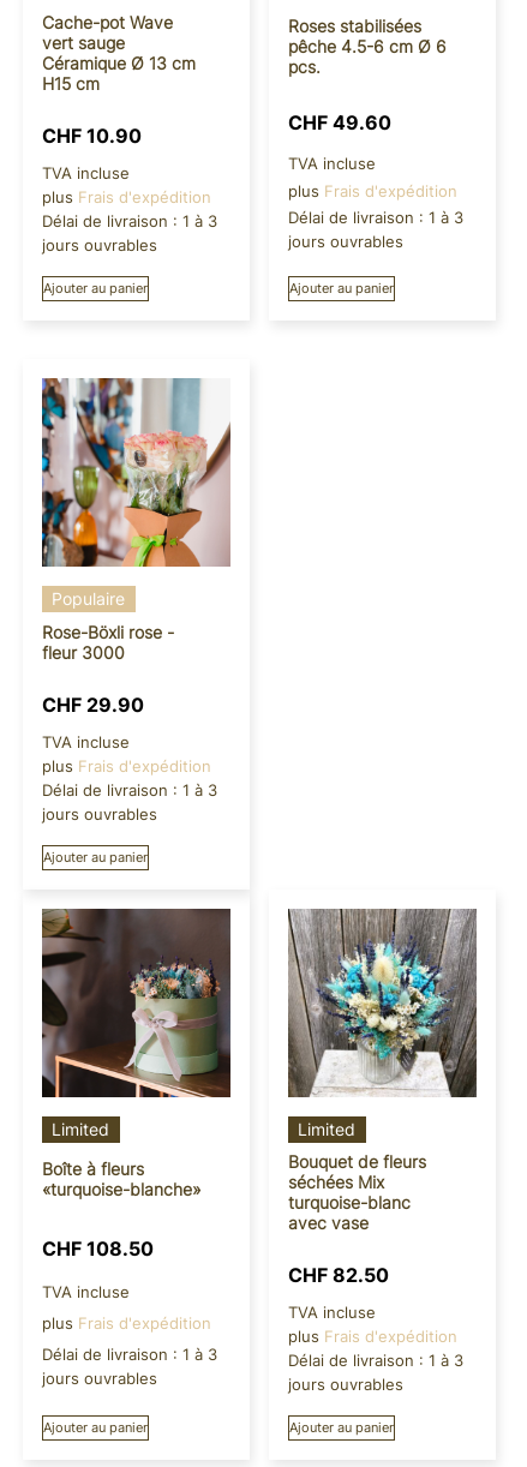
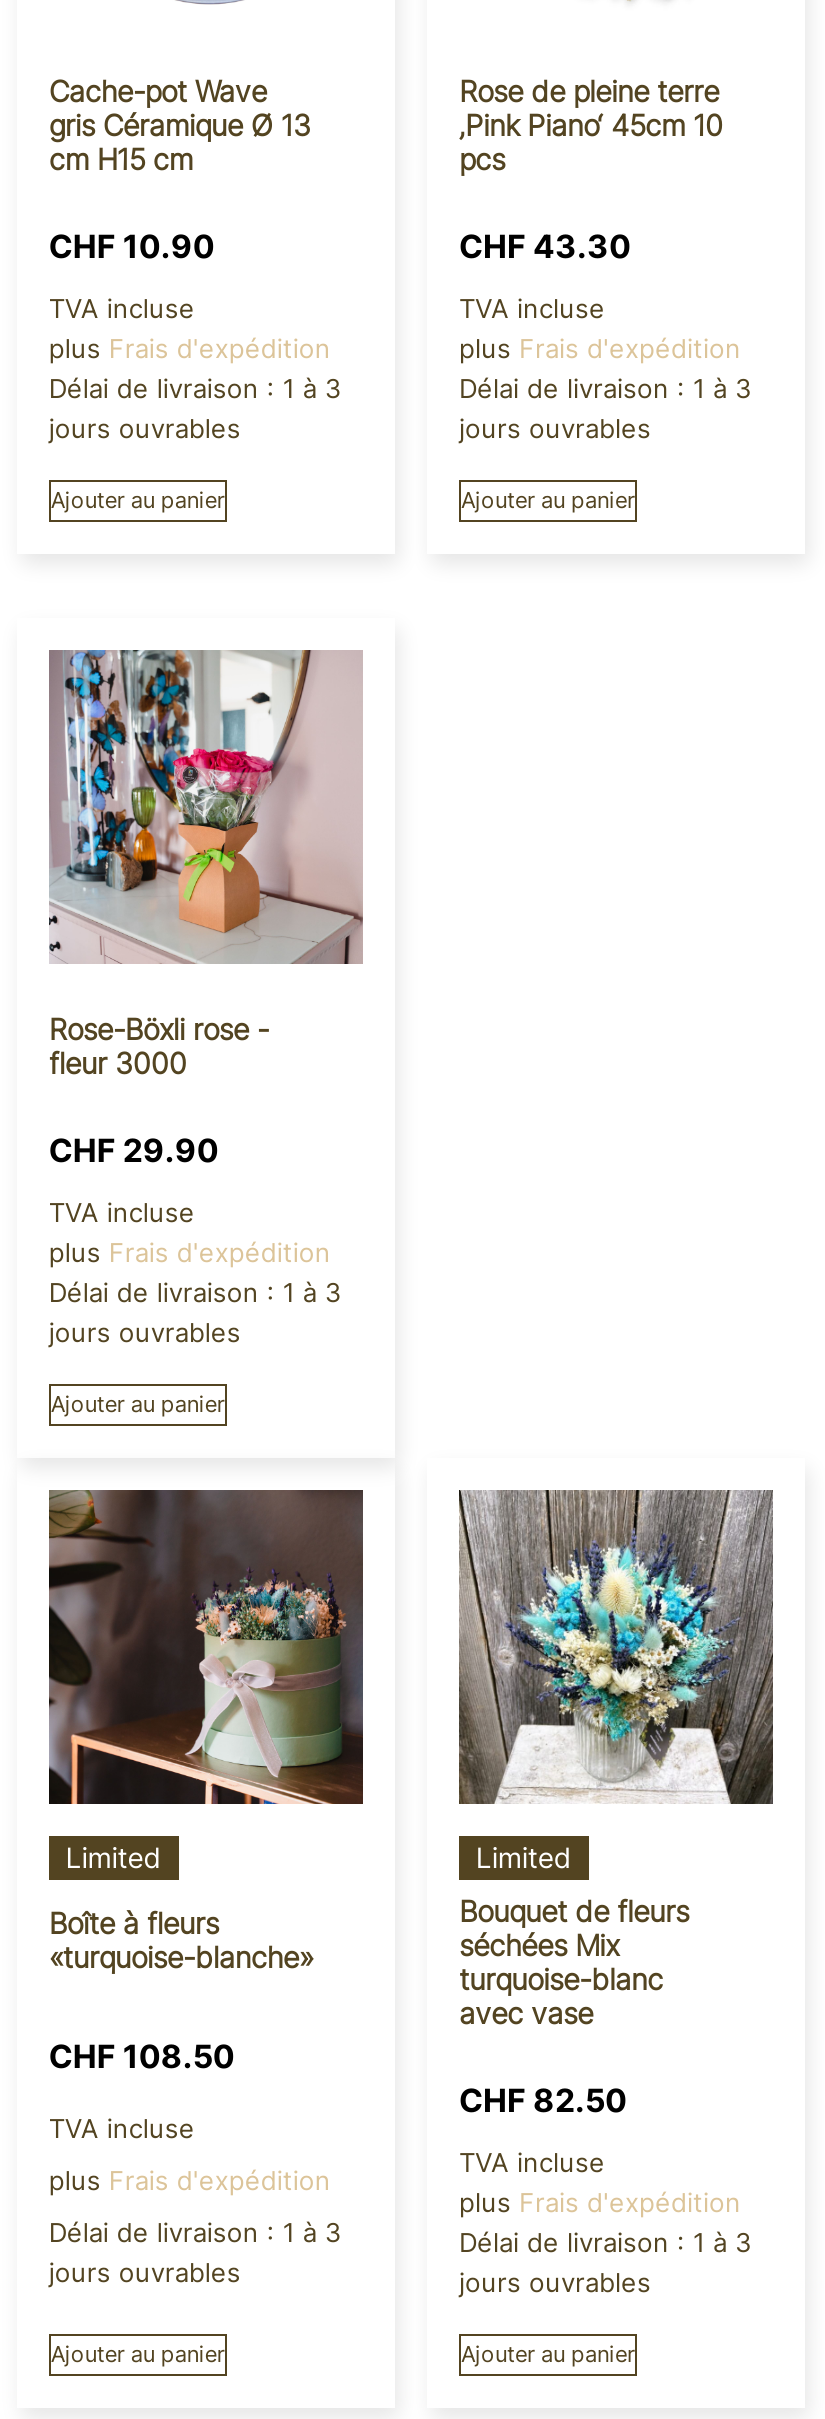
[288,16,447,77] Roses stabilisées | pêche 4.5-6 cm Ø 6 | pcs. -> [459,74,723,176] Rose de pleine terre | ‚Pink Piano‘ 45cm 10 | pcs
[42,33,196,94] vert sauge | Céramique Ø 13 cm | H15 cm -> [49,108,311,176] gris Céramique Ø 13 | cm H15 cm
[288,110,391,134] CHF 49.60 -> [459,227,631,267] CHF 43.30
[41,377,230,568] [image] -> [47,648,363,964] [image]
[52,589,125,609] Populaire -> none

